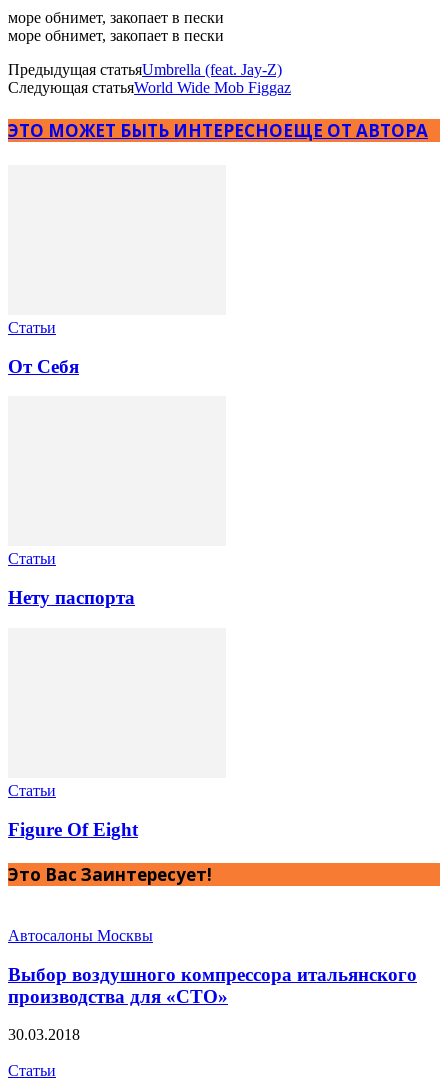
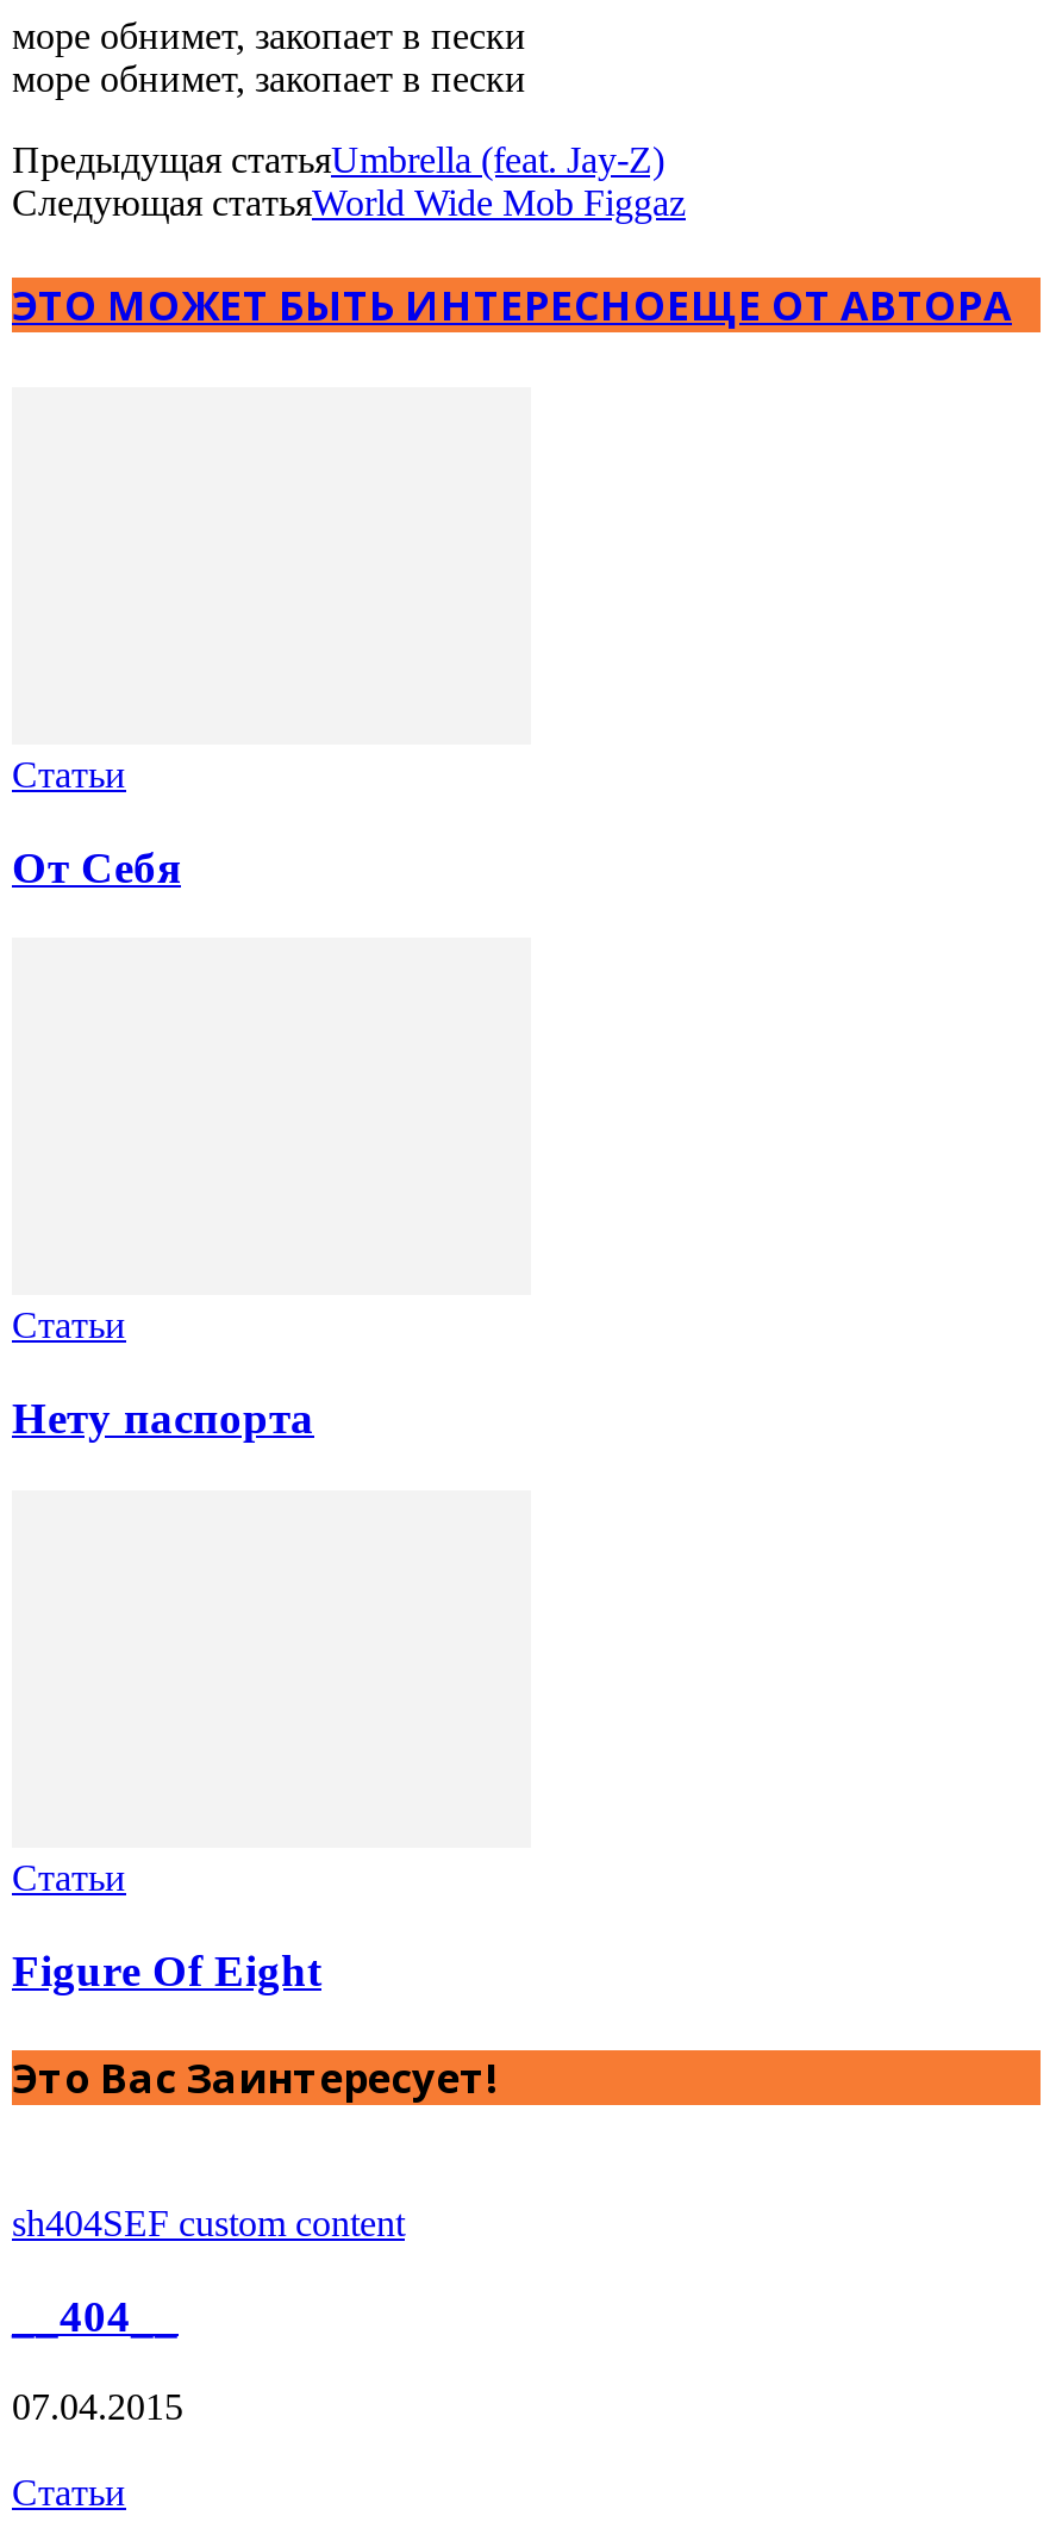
[8,927,153,944] Автосалоны Москвы -> [12,2202,405,2243] sh404SEF custom content
[8,964,417,1007] Выбор воздушного компрессора итальянского | производства для «СТО» -> [12,2290,179,2340] __404__
[8,1026,80,1043] 30.03.2018 -> [12,2387,183,2427] 07.04.2015

